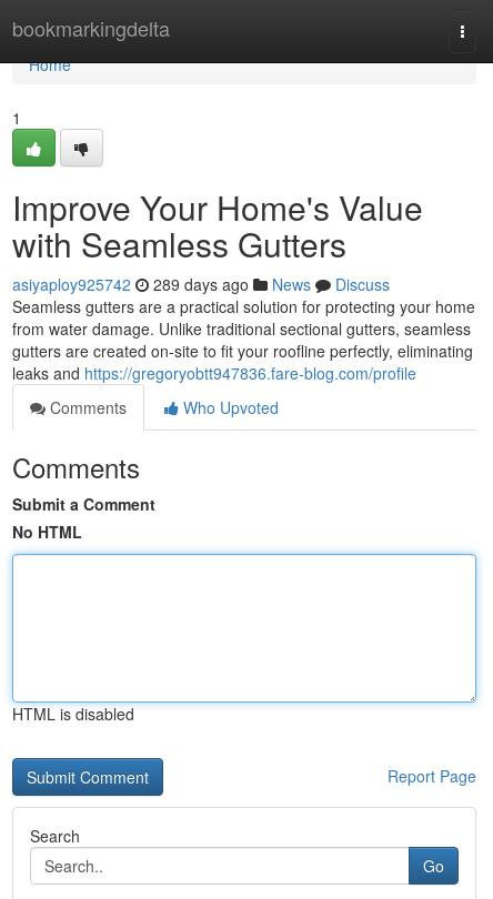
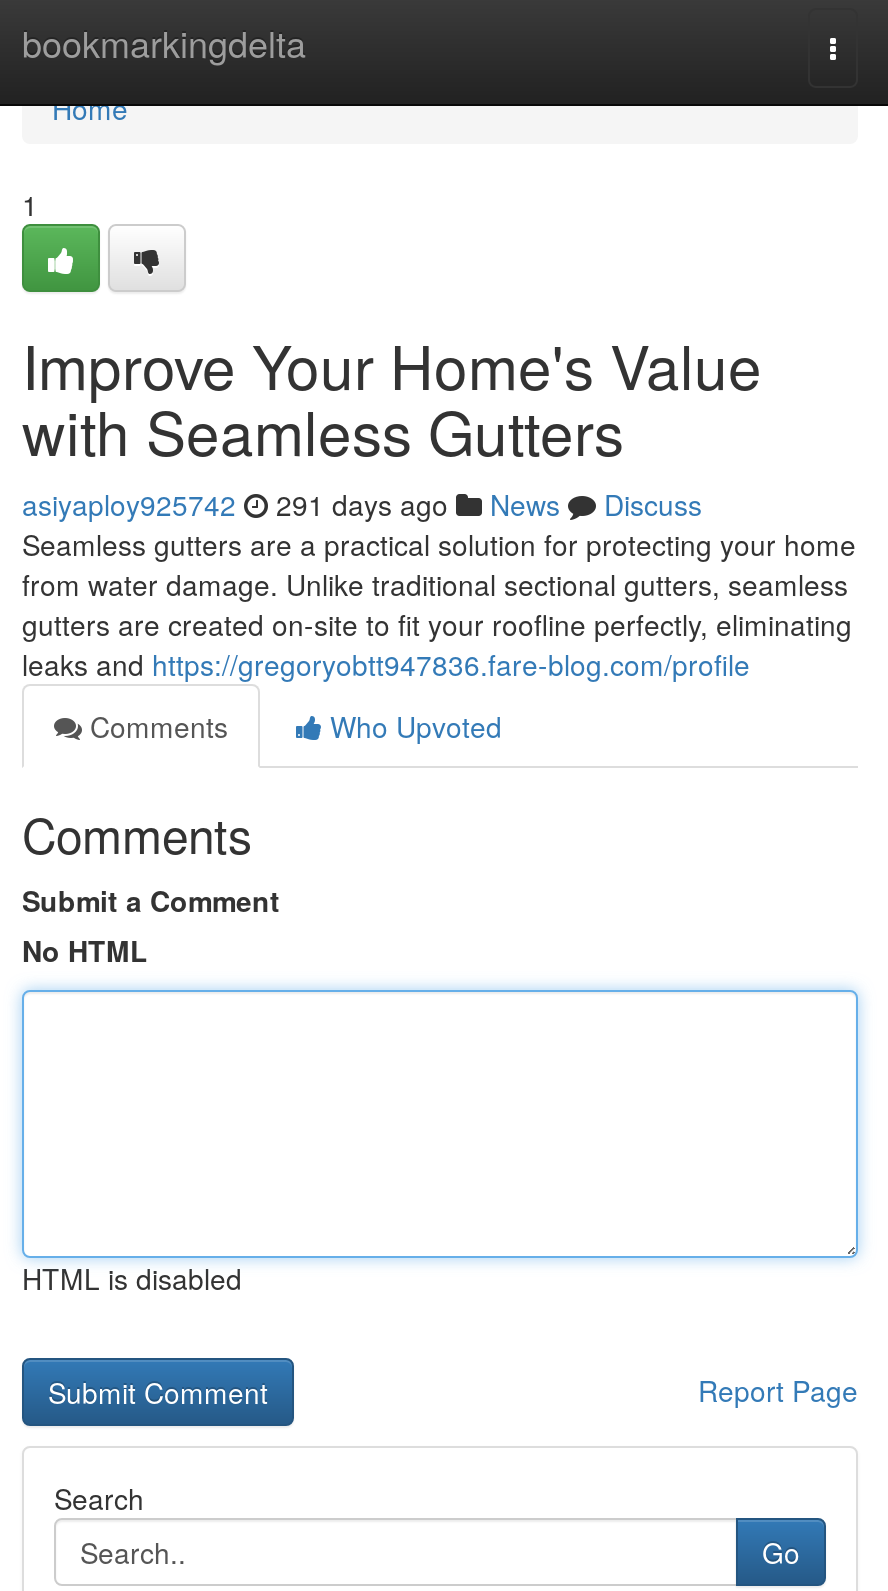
[12,273,390,295] asiyaploy925742 289 days ago News Discuss -> [22,484,702,524] asiyaploy925742 291 days ago News Discuss

